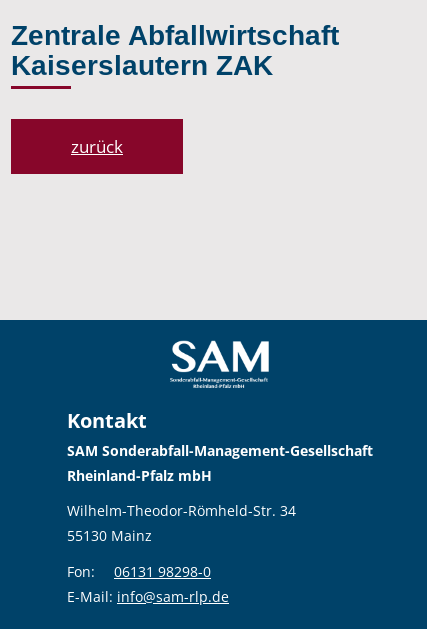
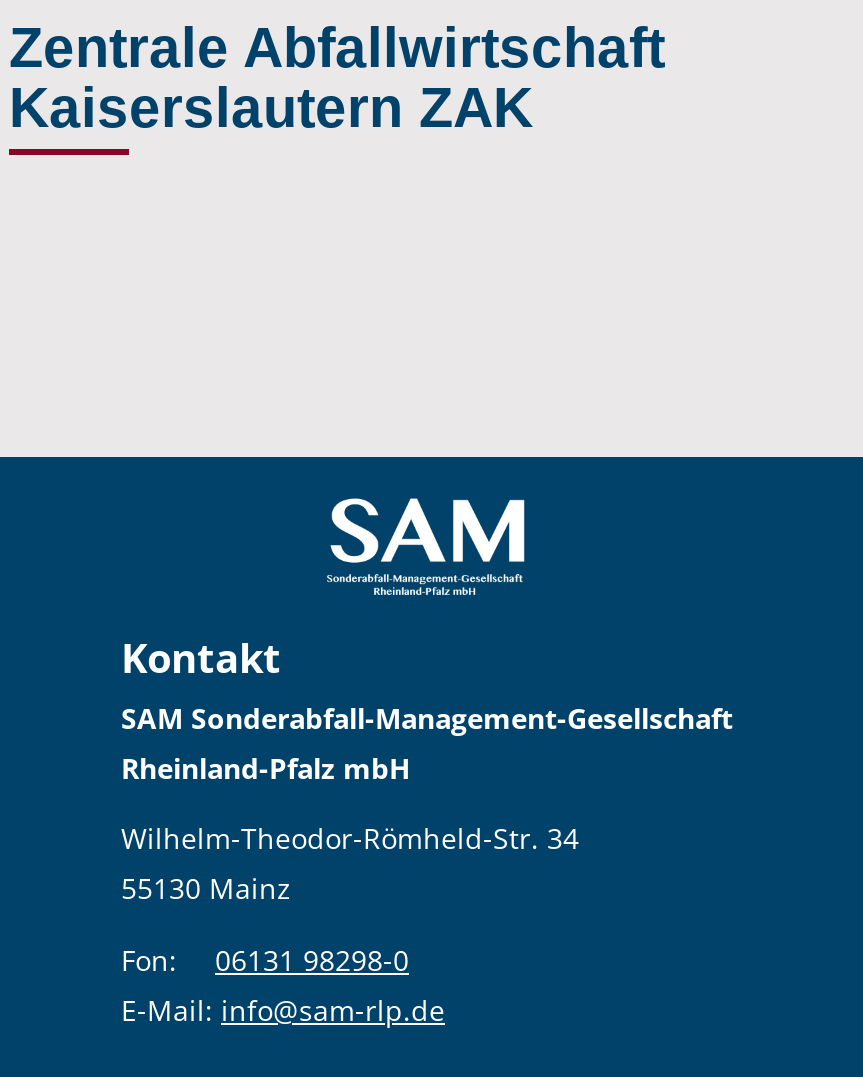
[71,135,123,158] zurück -> none

